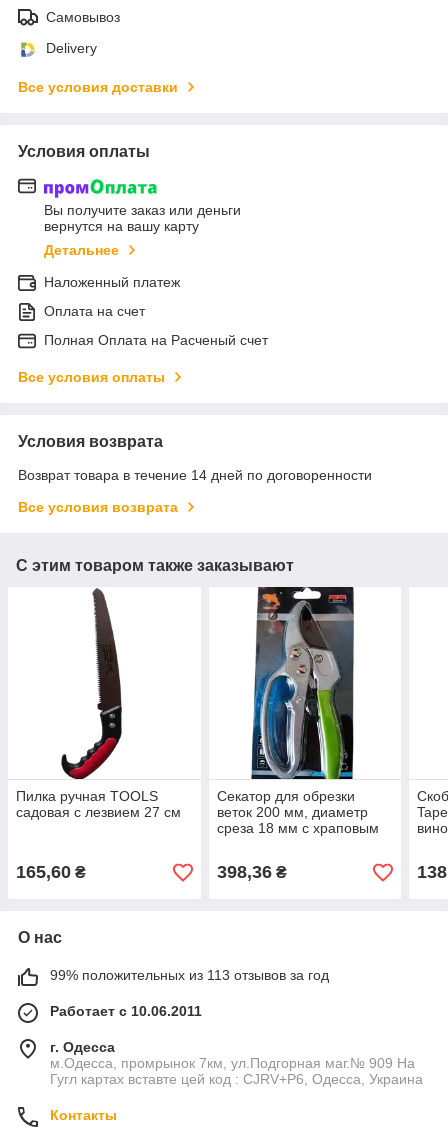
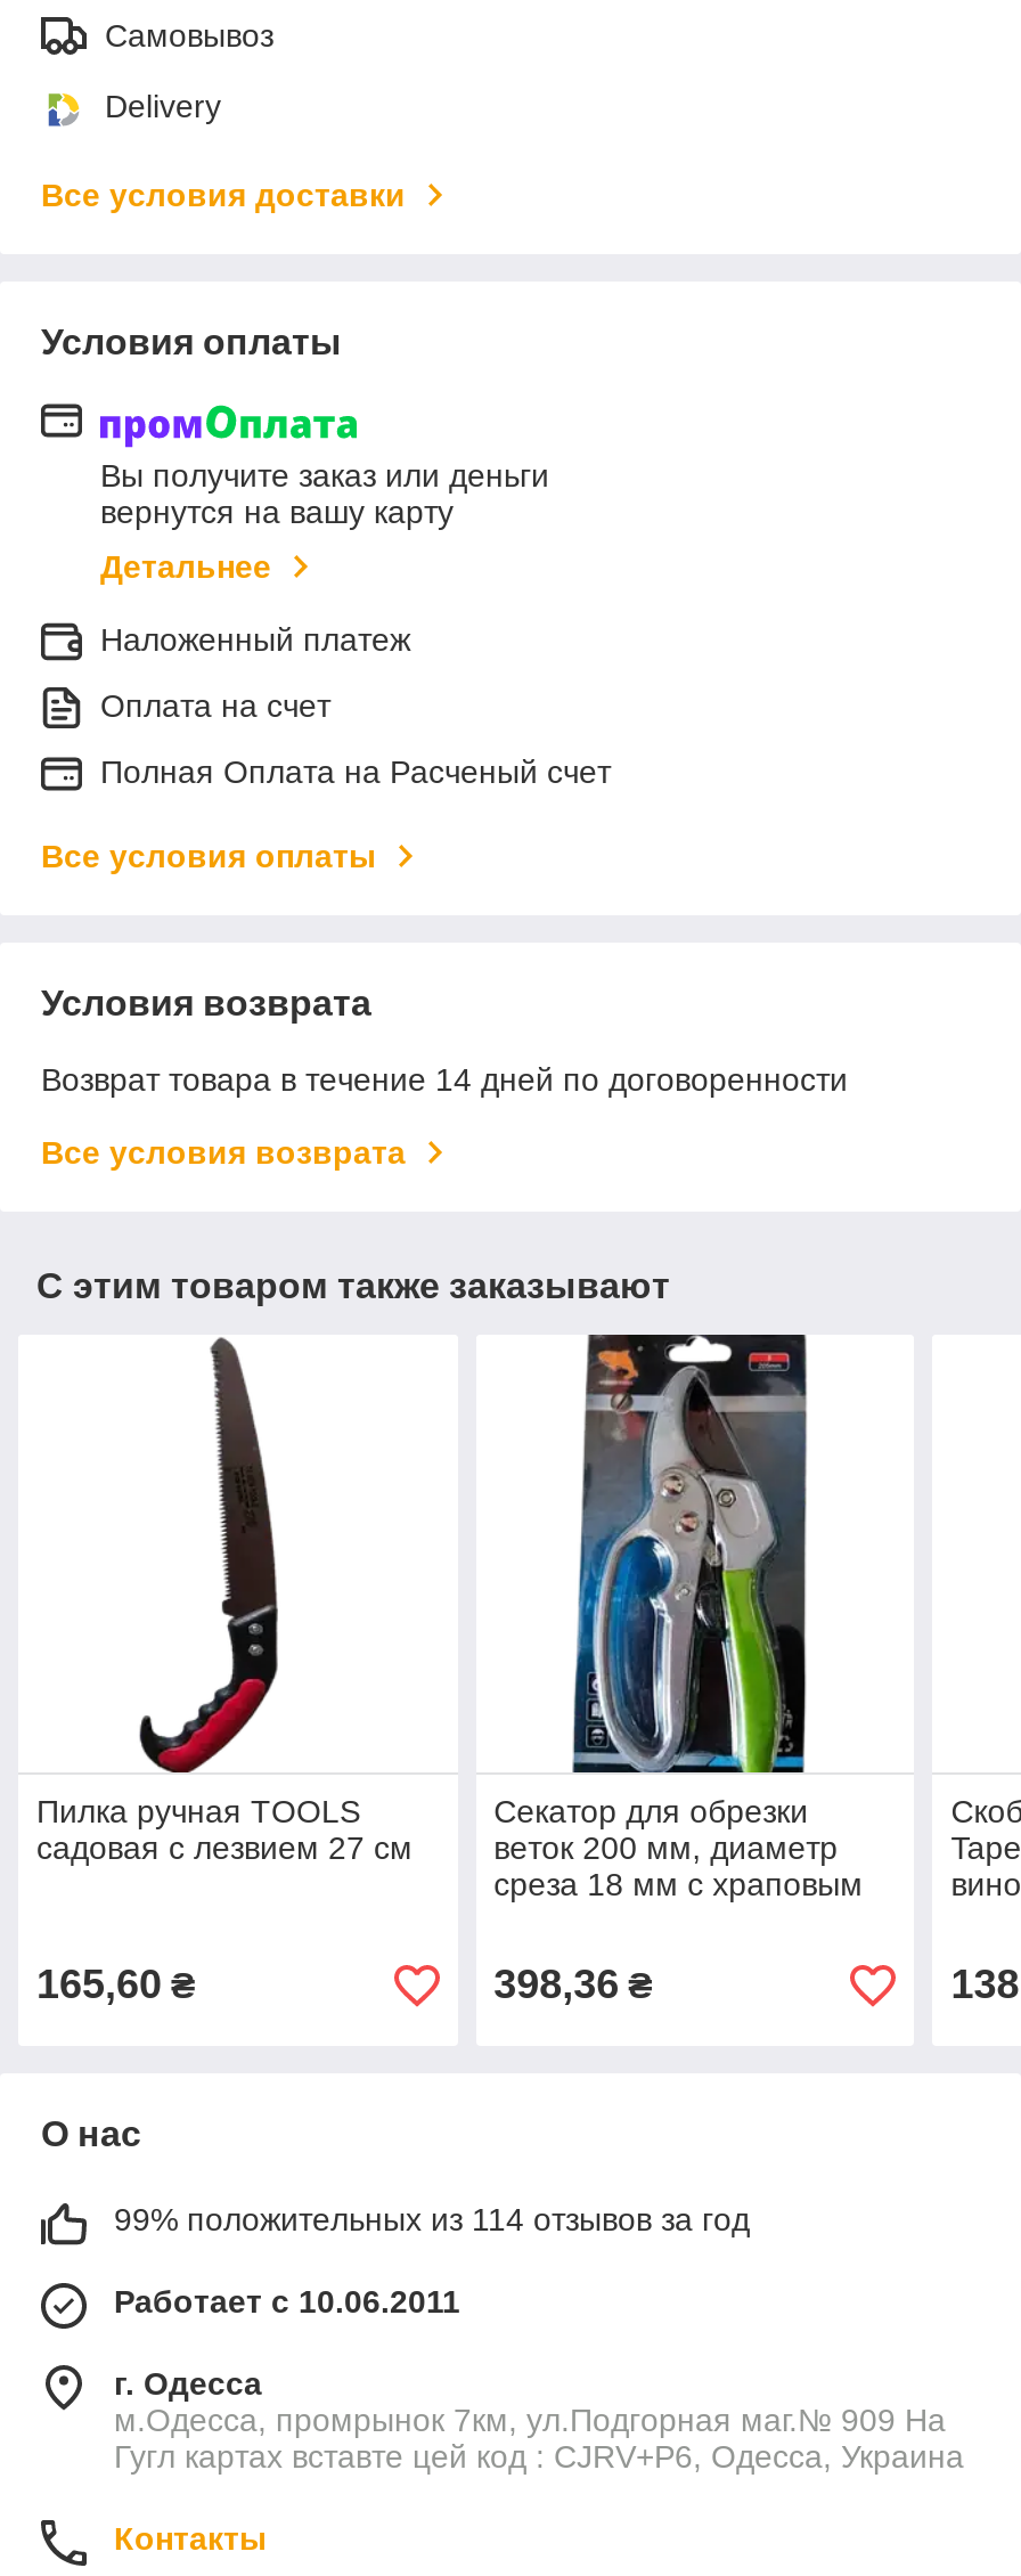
[50,967,329,983] 99% положительных из 113 отзывов за год -> [114,2202,750,2238] 99% положительных из 114 отзывов за год

